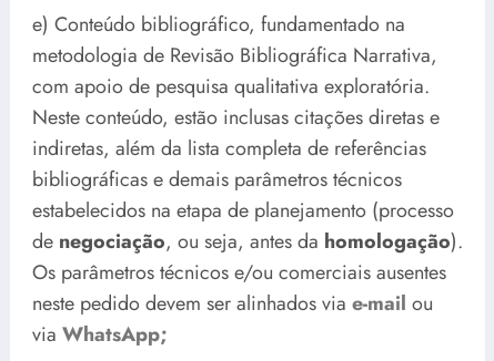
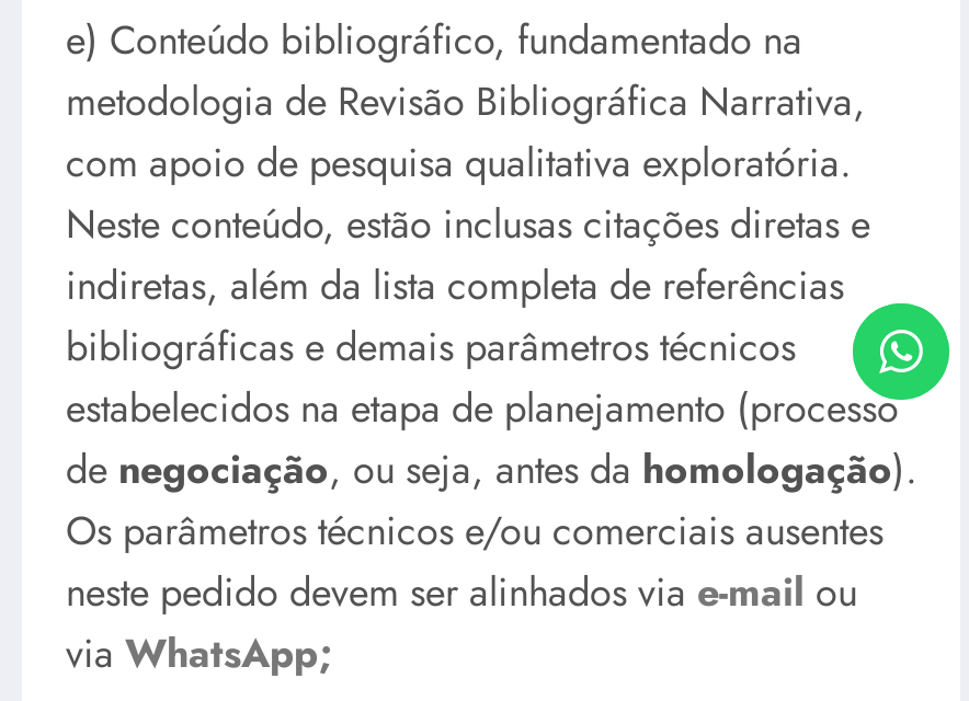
none -> [851,301,951,402] [image]

